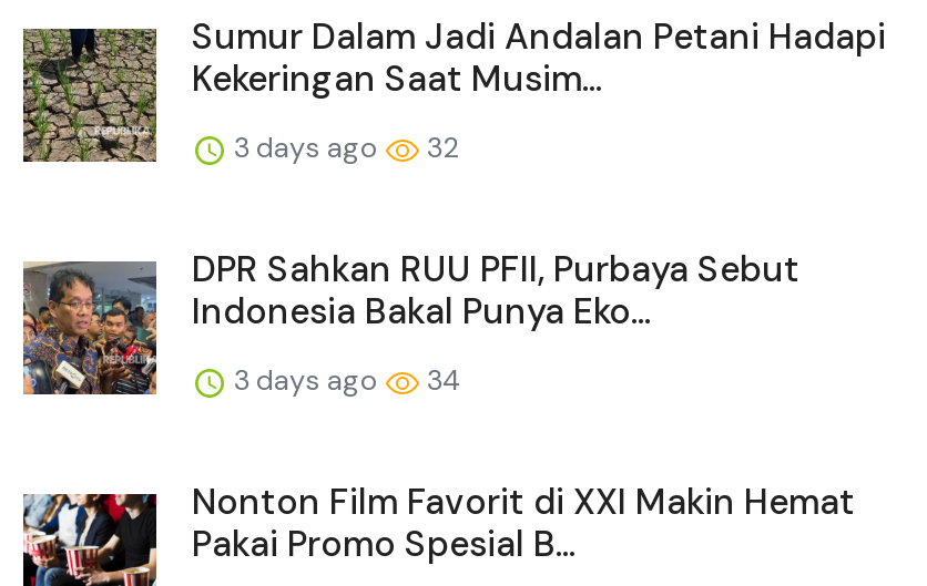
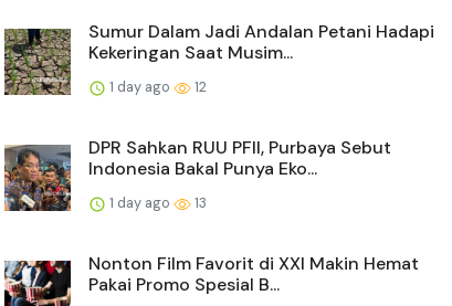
[227,128,385,166] 3 days ago -> [106,78,174,97] 1 day ago
[420,128,458,166] 32 -> [191,78,207,97] 12
[227,361,385,399] 3 days ago -> [106,194,174,213] 1 day ago
[420,361,462,399] 34 -> [191,194,207,213] 13

